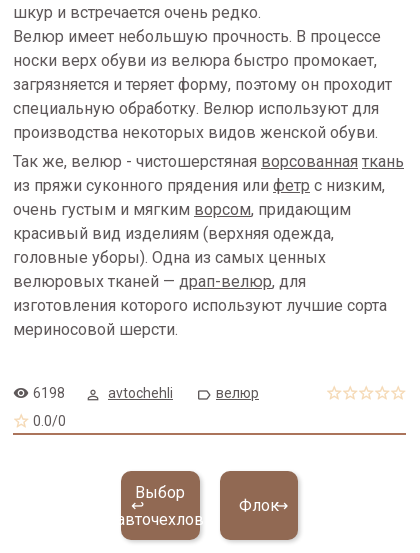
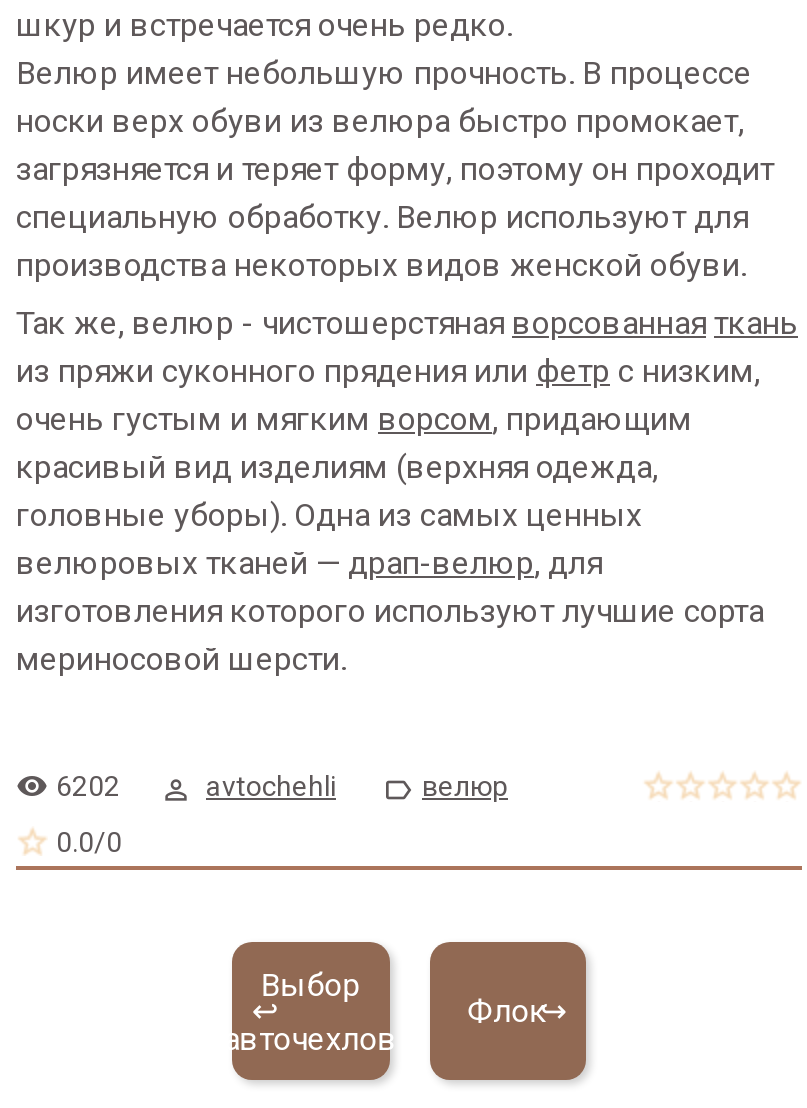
[33,385,65,401] 6198 -> [56,770,120,802] 6202

